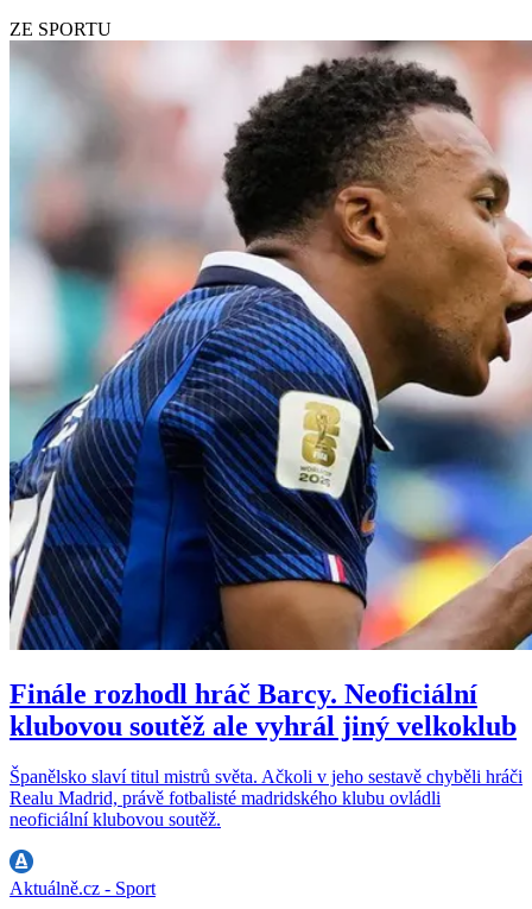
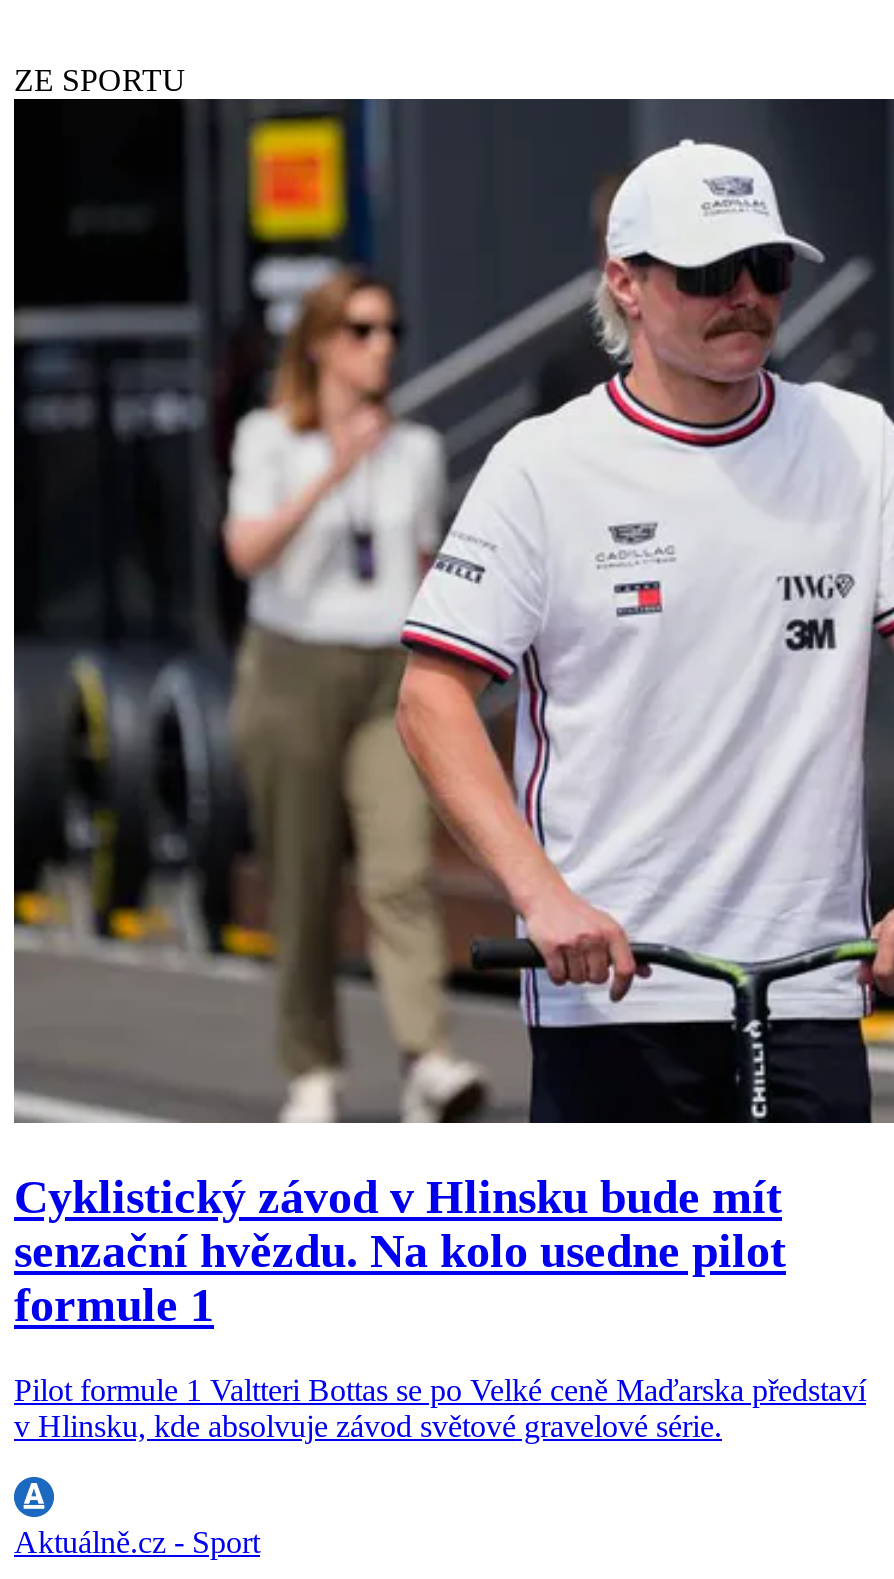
[8,39,528,741] [image] | Finále rozhodl hráč Barcy. Neoficiální | klubovou soutěž ale vyhrál jiný velkoklub -> [12,98,888,1331] [image] | Cyklistický závod v Hlinsku bude mít | senzační hvězdu. Na kolo usedne pilot | formule 1
[9,766,522,829] Španělsko slaví titul mistrů světa. Ačkoli v jeho sestavě chyběli hráči | Realu Madrid, právě fotbalisté madridského klubu ovládli | neoficiální klubovou soutěž. -> [14,1373,866,1443] Pilot formule 1 Valtteri Bottas se po Velké ceně Maďarska představí | v Hlinsku, kde absolvuje závod světové gravelové série.

